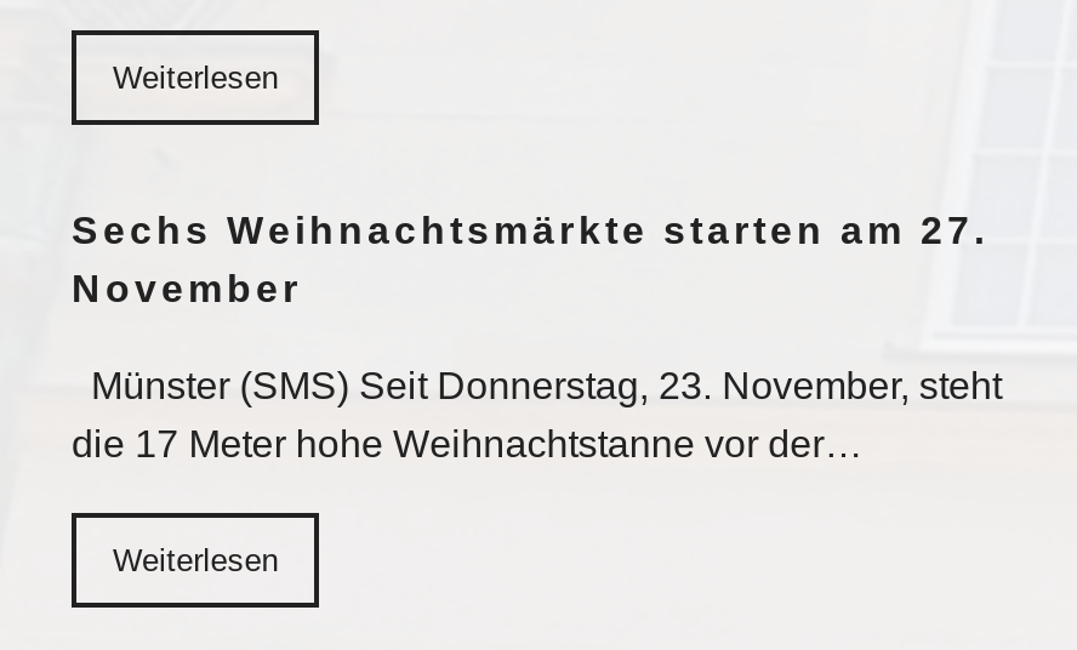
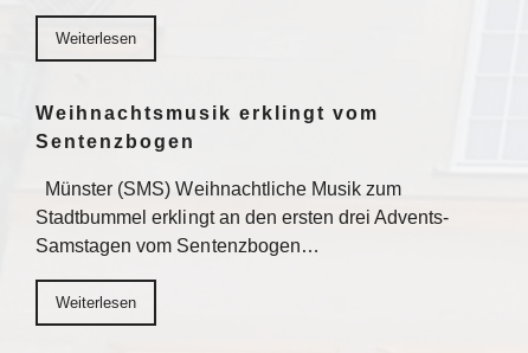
[72,210,988,309] Sechs Weihnachtsmärkte starten am 27. | November -> [36,103,379,152] Weihnachtsmusik erklingt vom | Sentenzbogen
[72,365,1002,464] Münster (SMS) Seit Donnerstag, 23. November, steht | die 17 Meter hohe Weihnachtstanne vor der… -> [36,179,449,256] Münster (SMS) Weihnachtliche Musik zum | Stadtbummel erklingt an den ersten drei Advents- | Samstagen vom Sentenzbogen…

